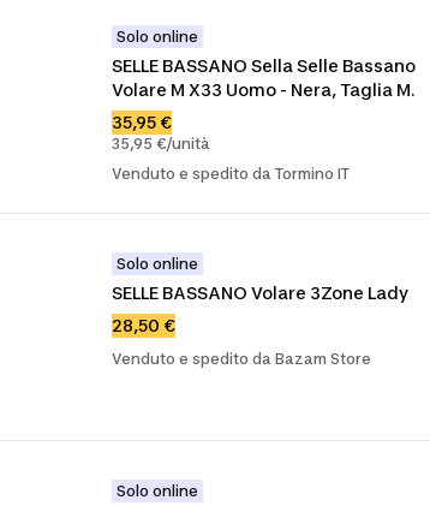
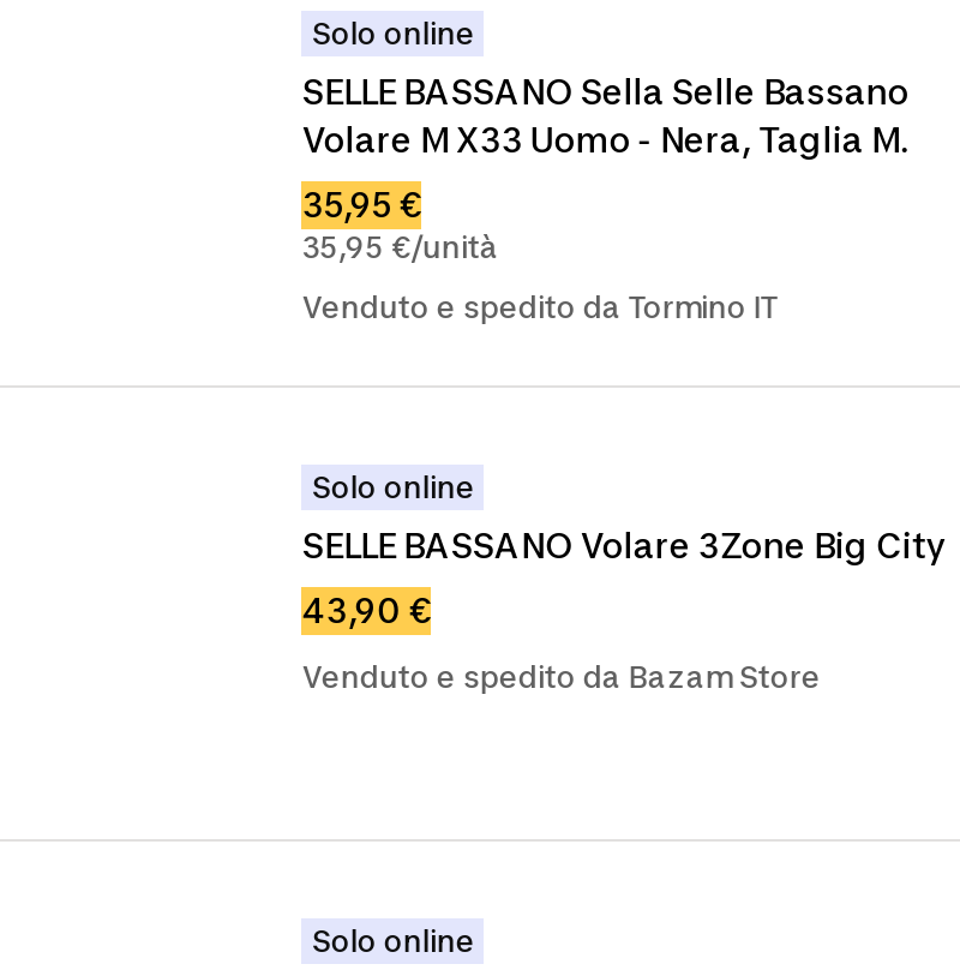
[112,282,409,303] SELLE BASSANO Volare 3Zone Lady -> [302,525,945,565] SELLE BASSANO Volare 3Zone Big City
[112,315,176,335] 28,50 € -> [302,589,432,630] 43,90 €

